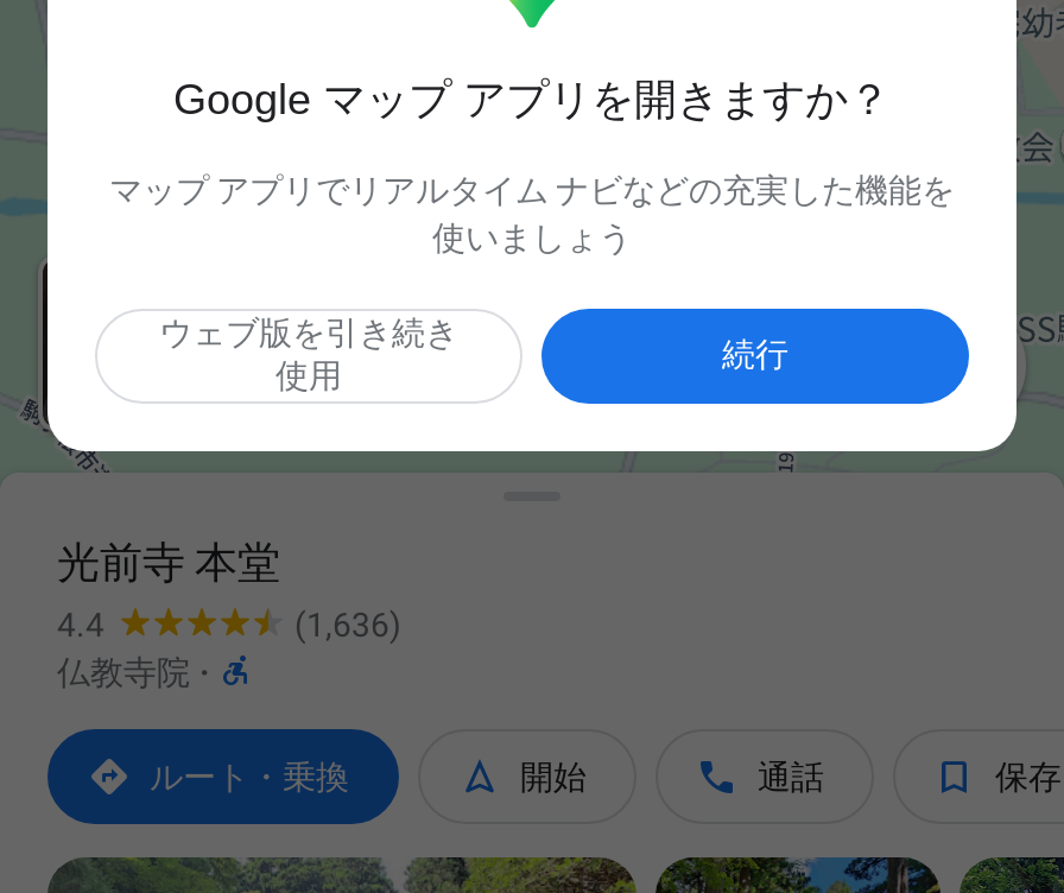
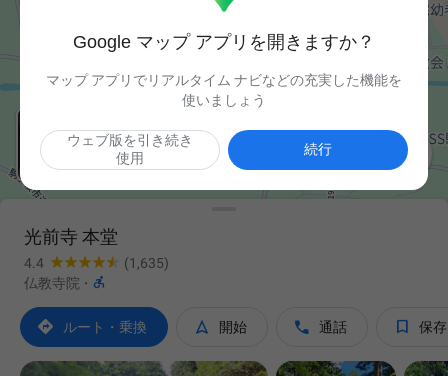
[294,606,401,644] (1,636) -> [124,255,169,271] (1,635)

